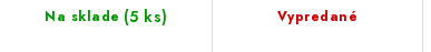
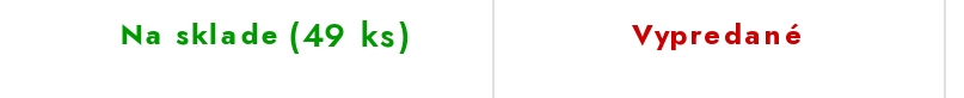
[45,6,168,28] Na sklade (5 ks) -> [120,11,411,59] Na sklade (49 ks)

